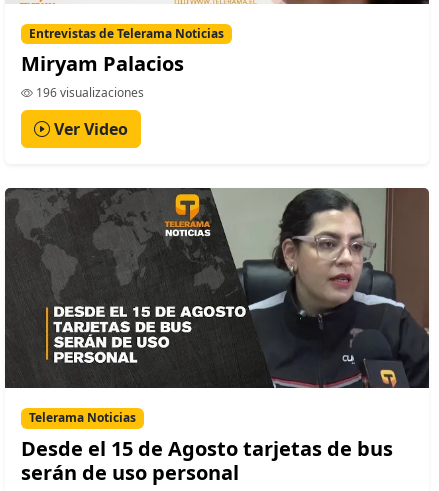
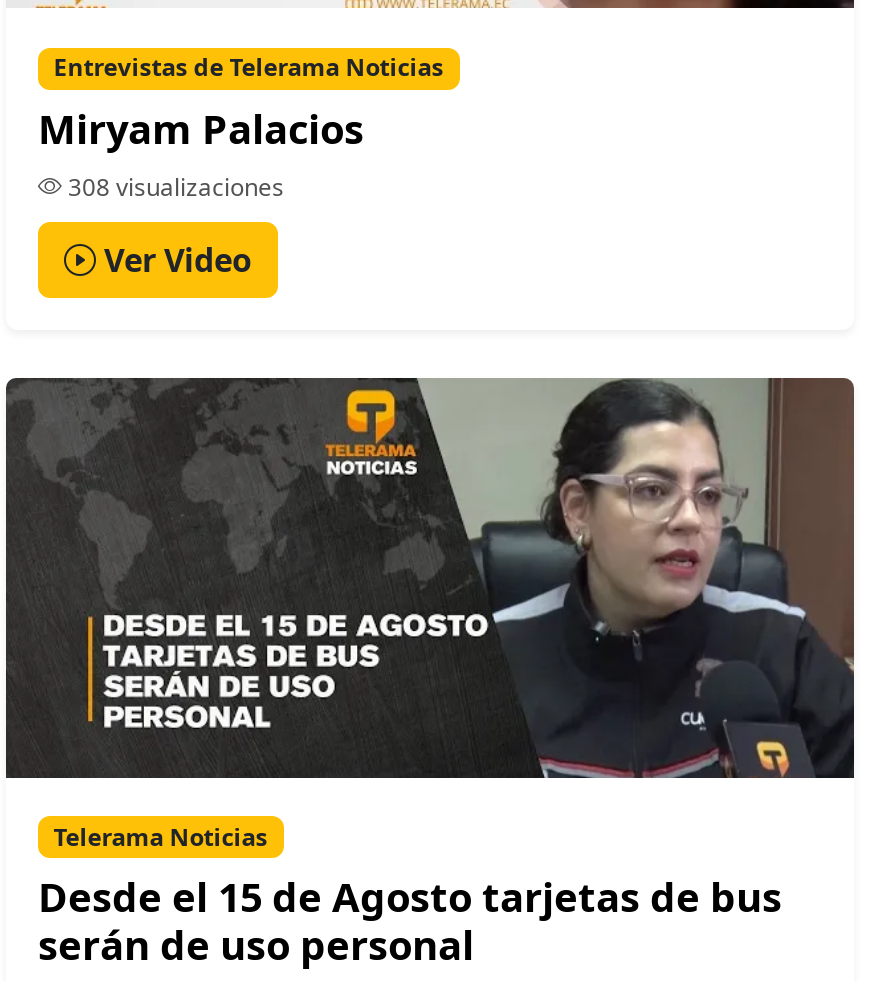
[33,84,144,101] 196 visualizaciones -> [62,169,284,203] 308 visualizaciones

